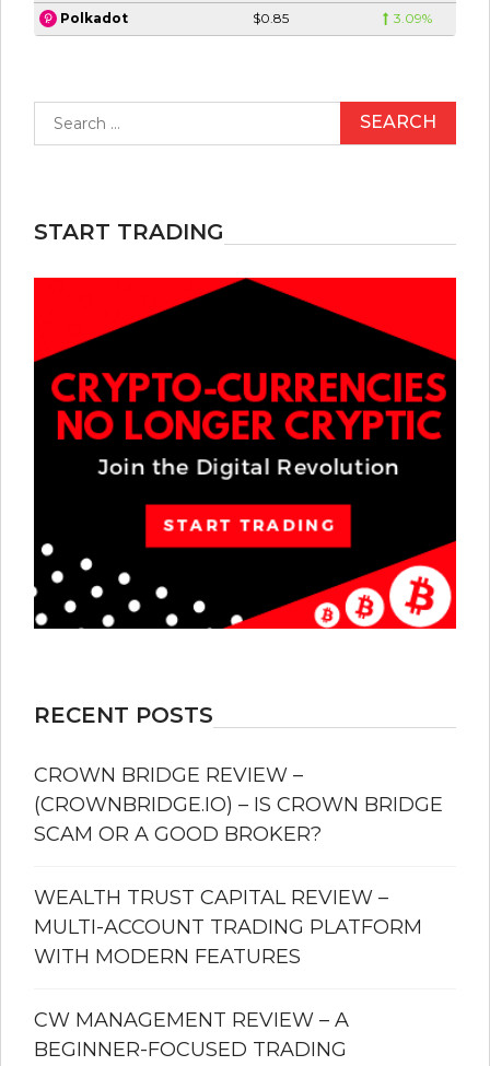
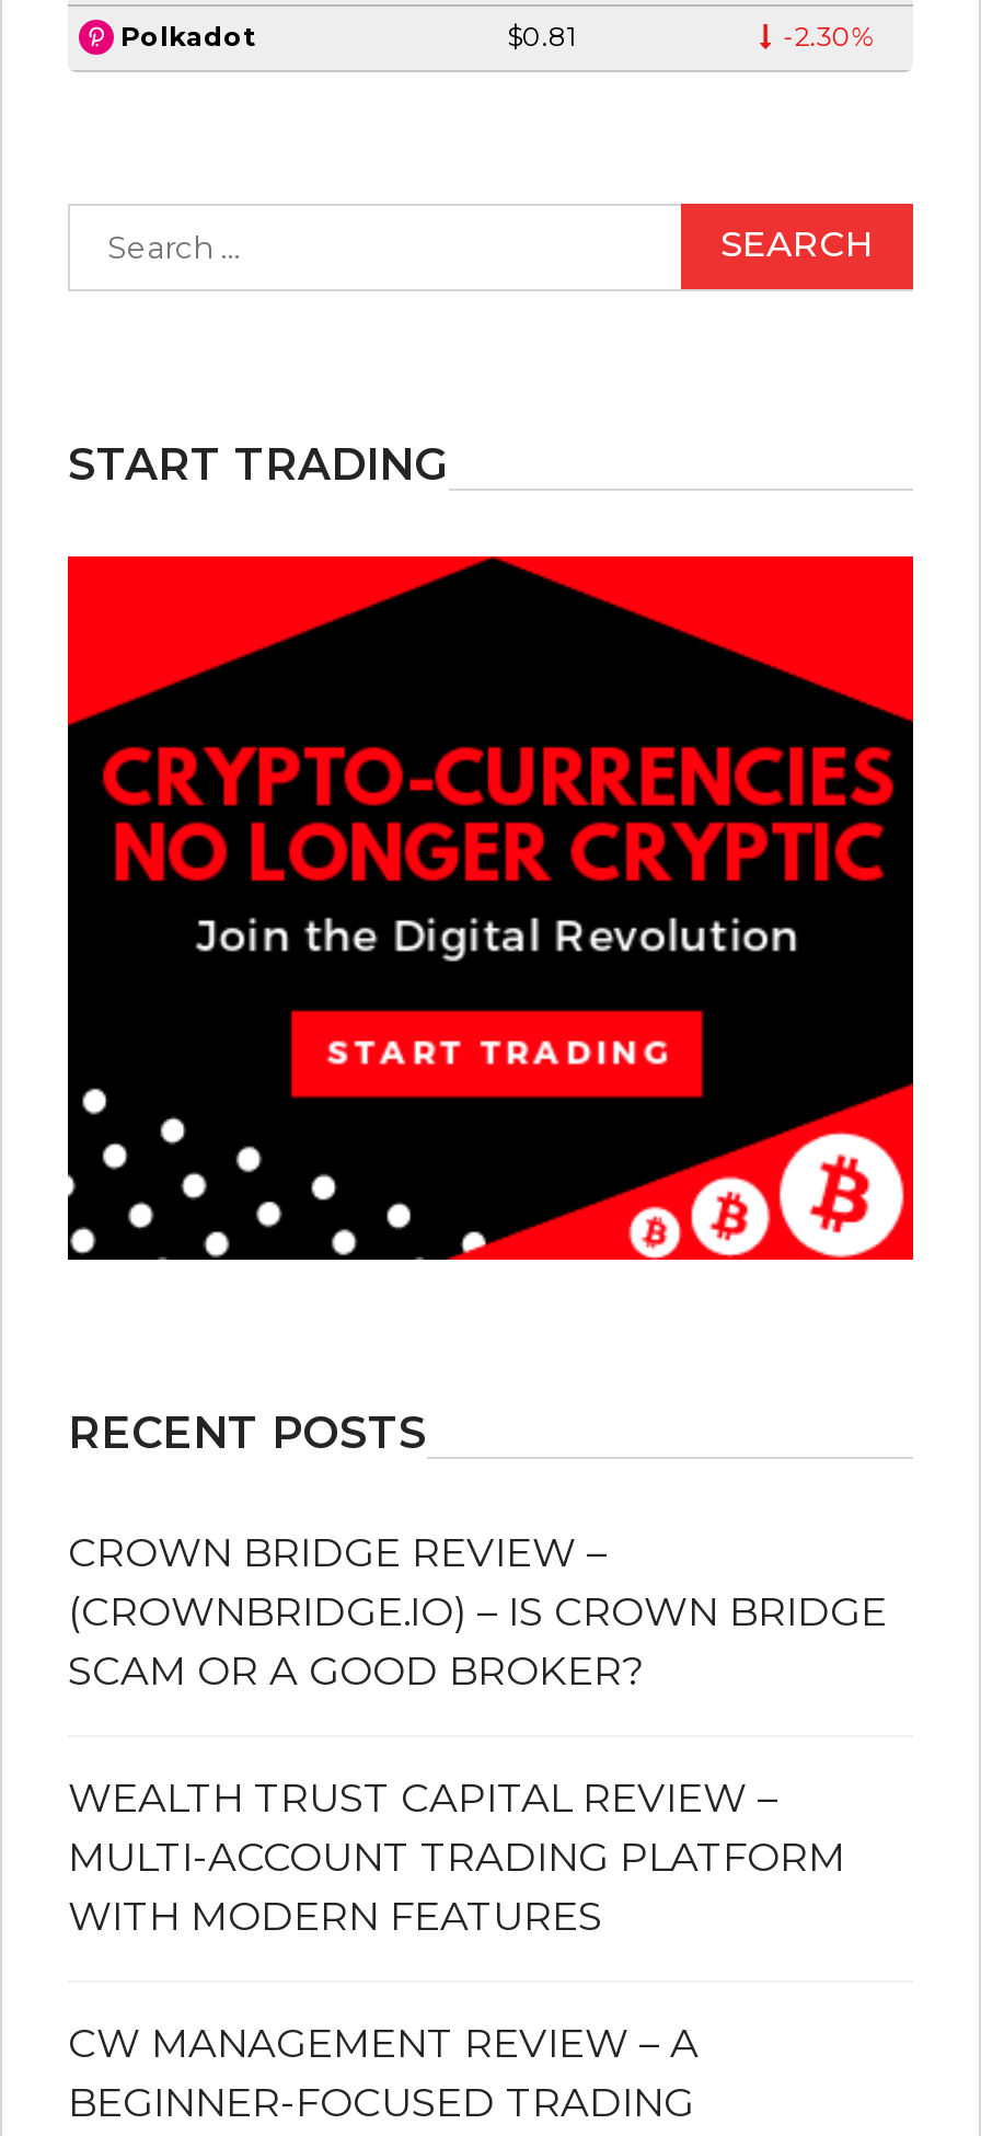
[252,9,288,26] $0.85 -> [507,19,575,51] $0.81
[394,9,432,26] 3.09% -> [784,19,871,51] -2.30%

